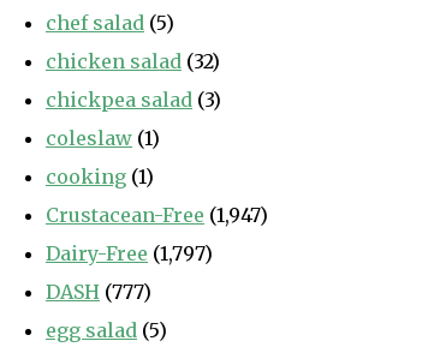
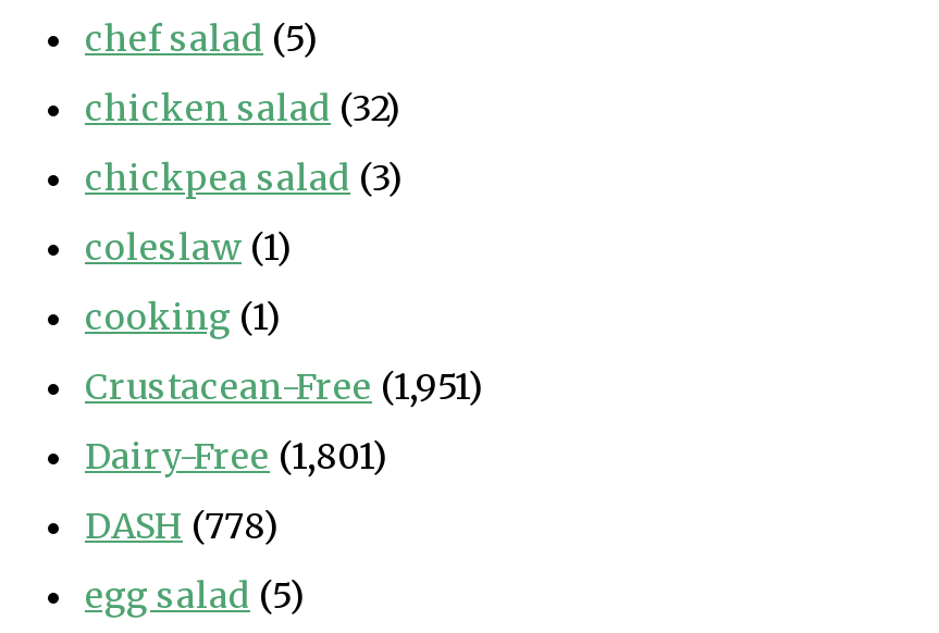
[46,203,268,227] Crustacean-Free (1,947) -> [85,365,483,408] Crustacean-Free (1,951)
[46,241,213,265] Dairy-Free (1,797) -> [85,434,387,478] Dairy-Free (1,801)
[46,280,151,304] DASH (777) -> [85,504,279,547] DASH (778)

